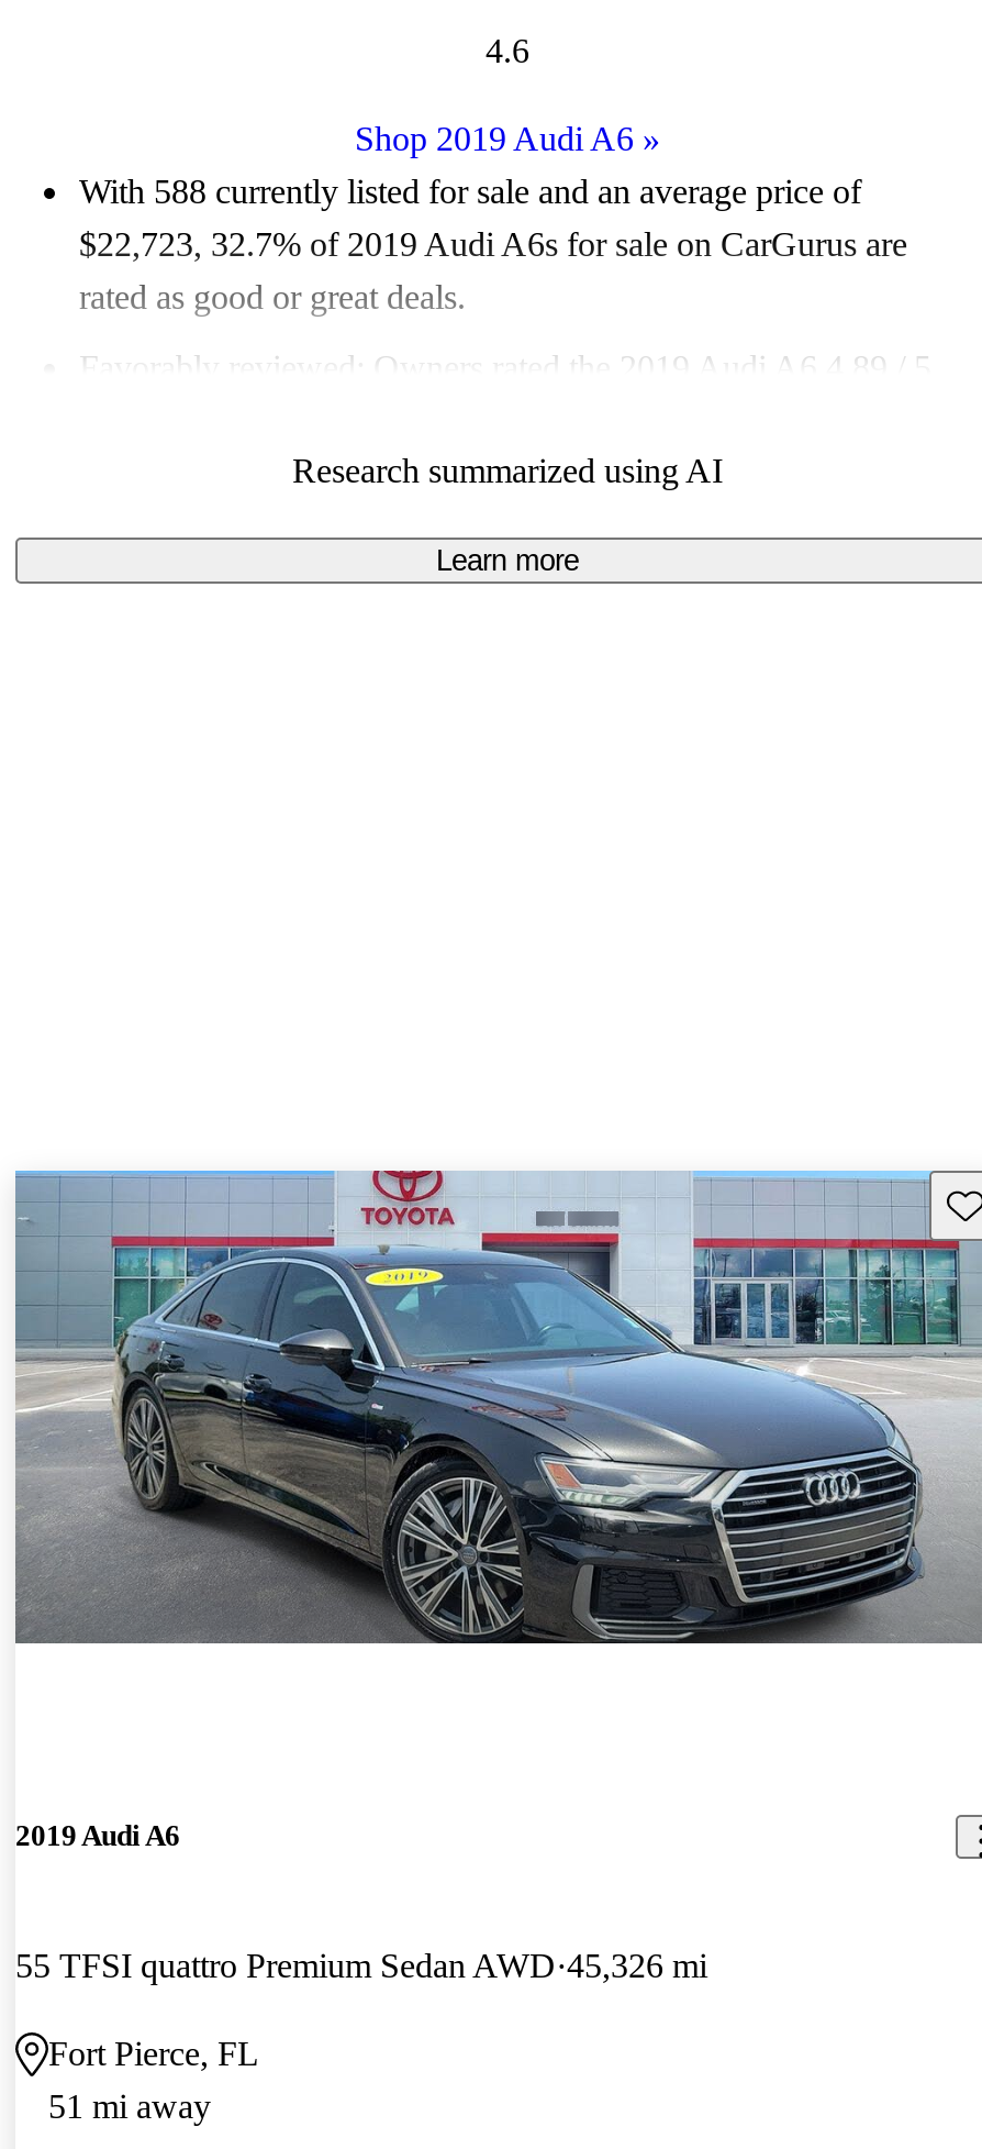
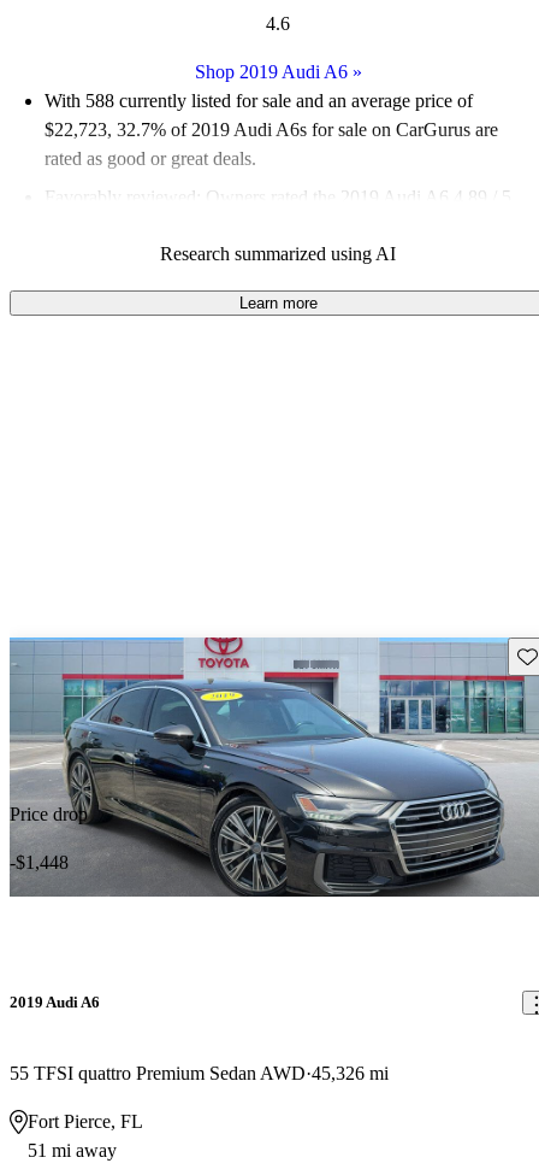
none -> [10,804,88,873] Price drop | -$1,448

